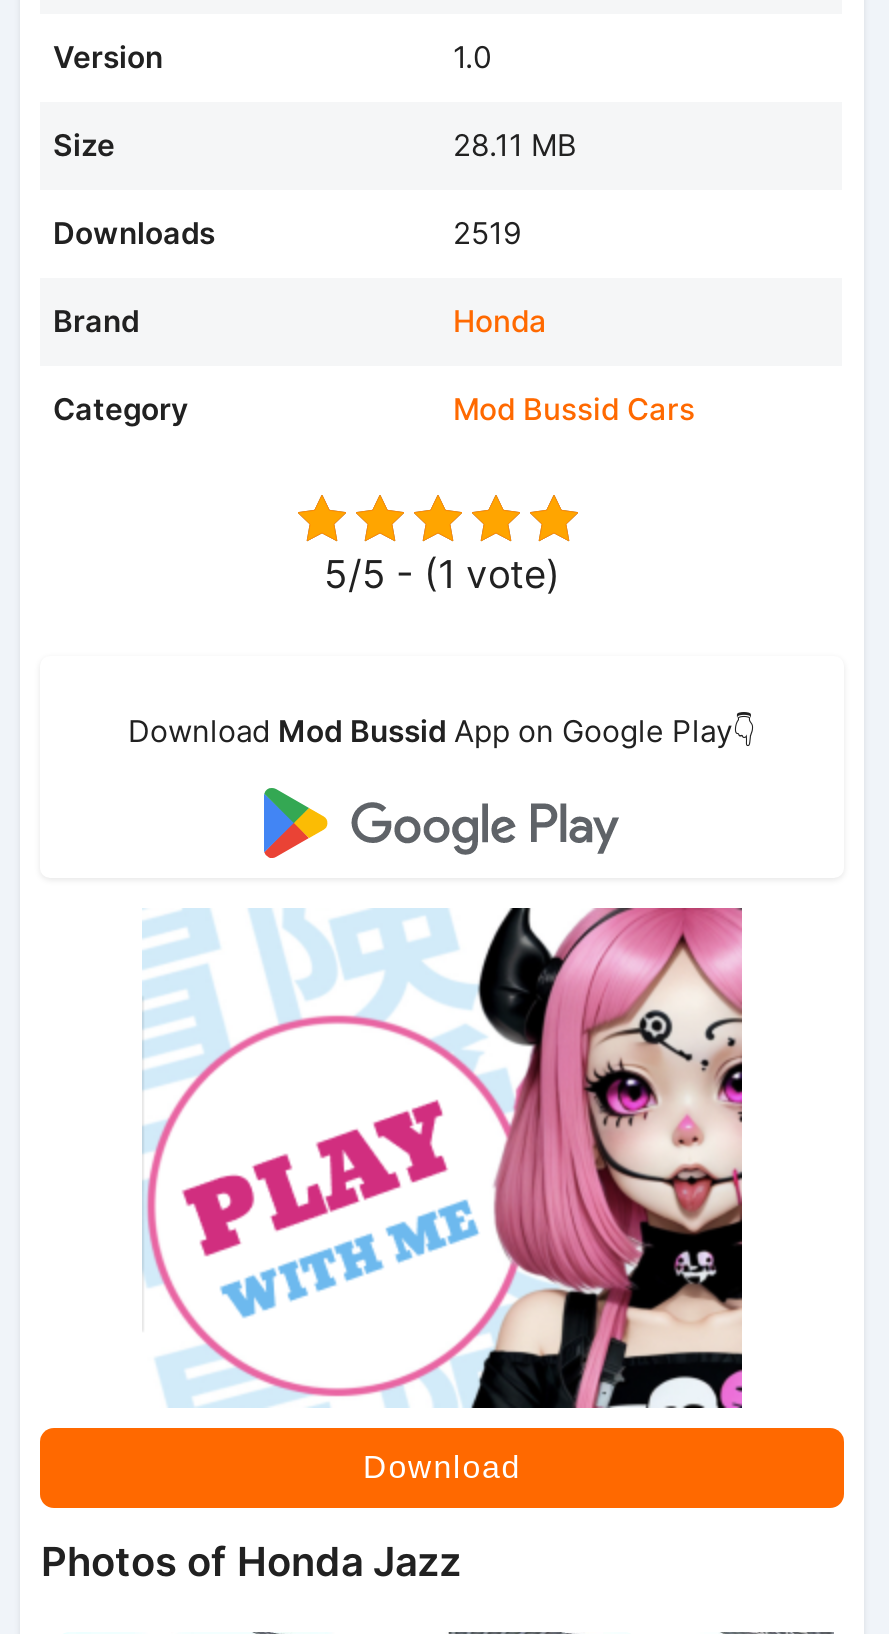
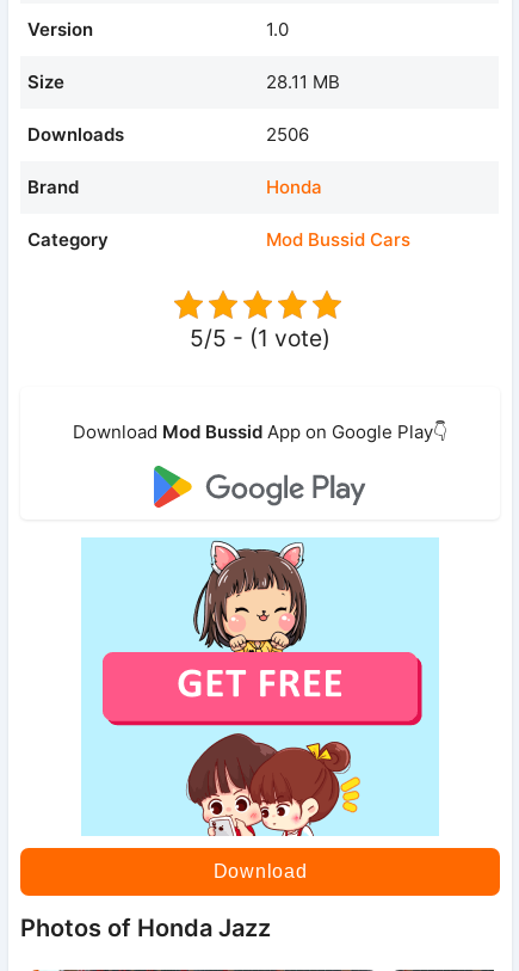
[453,214,521,252] 2519 -> [267,123,309,145] 2506
[144,906,744,1410] [image] -> [81,537,439,837] [image]

